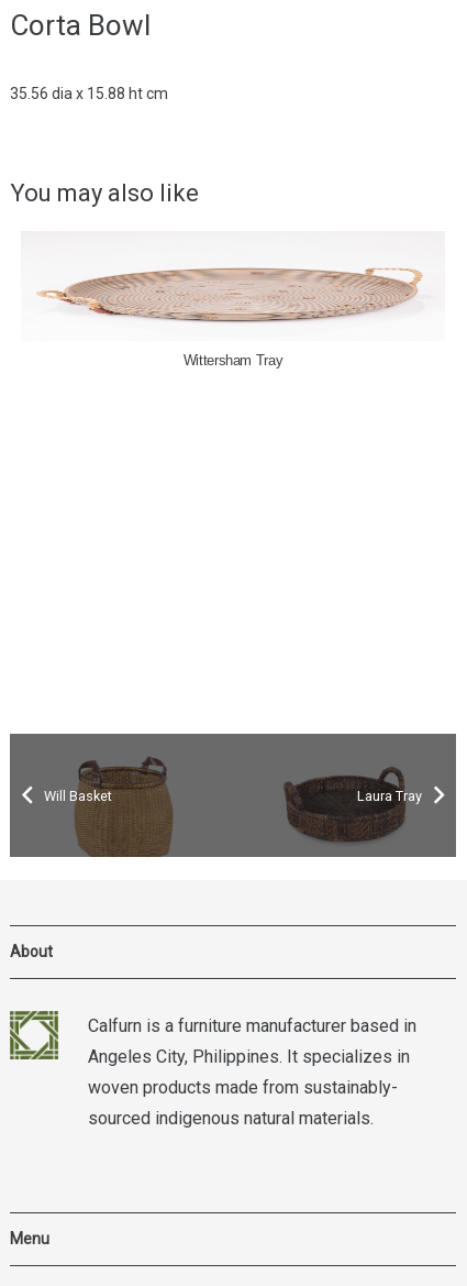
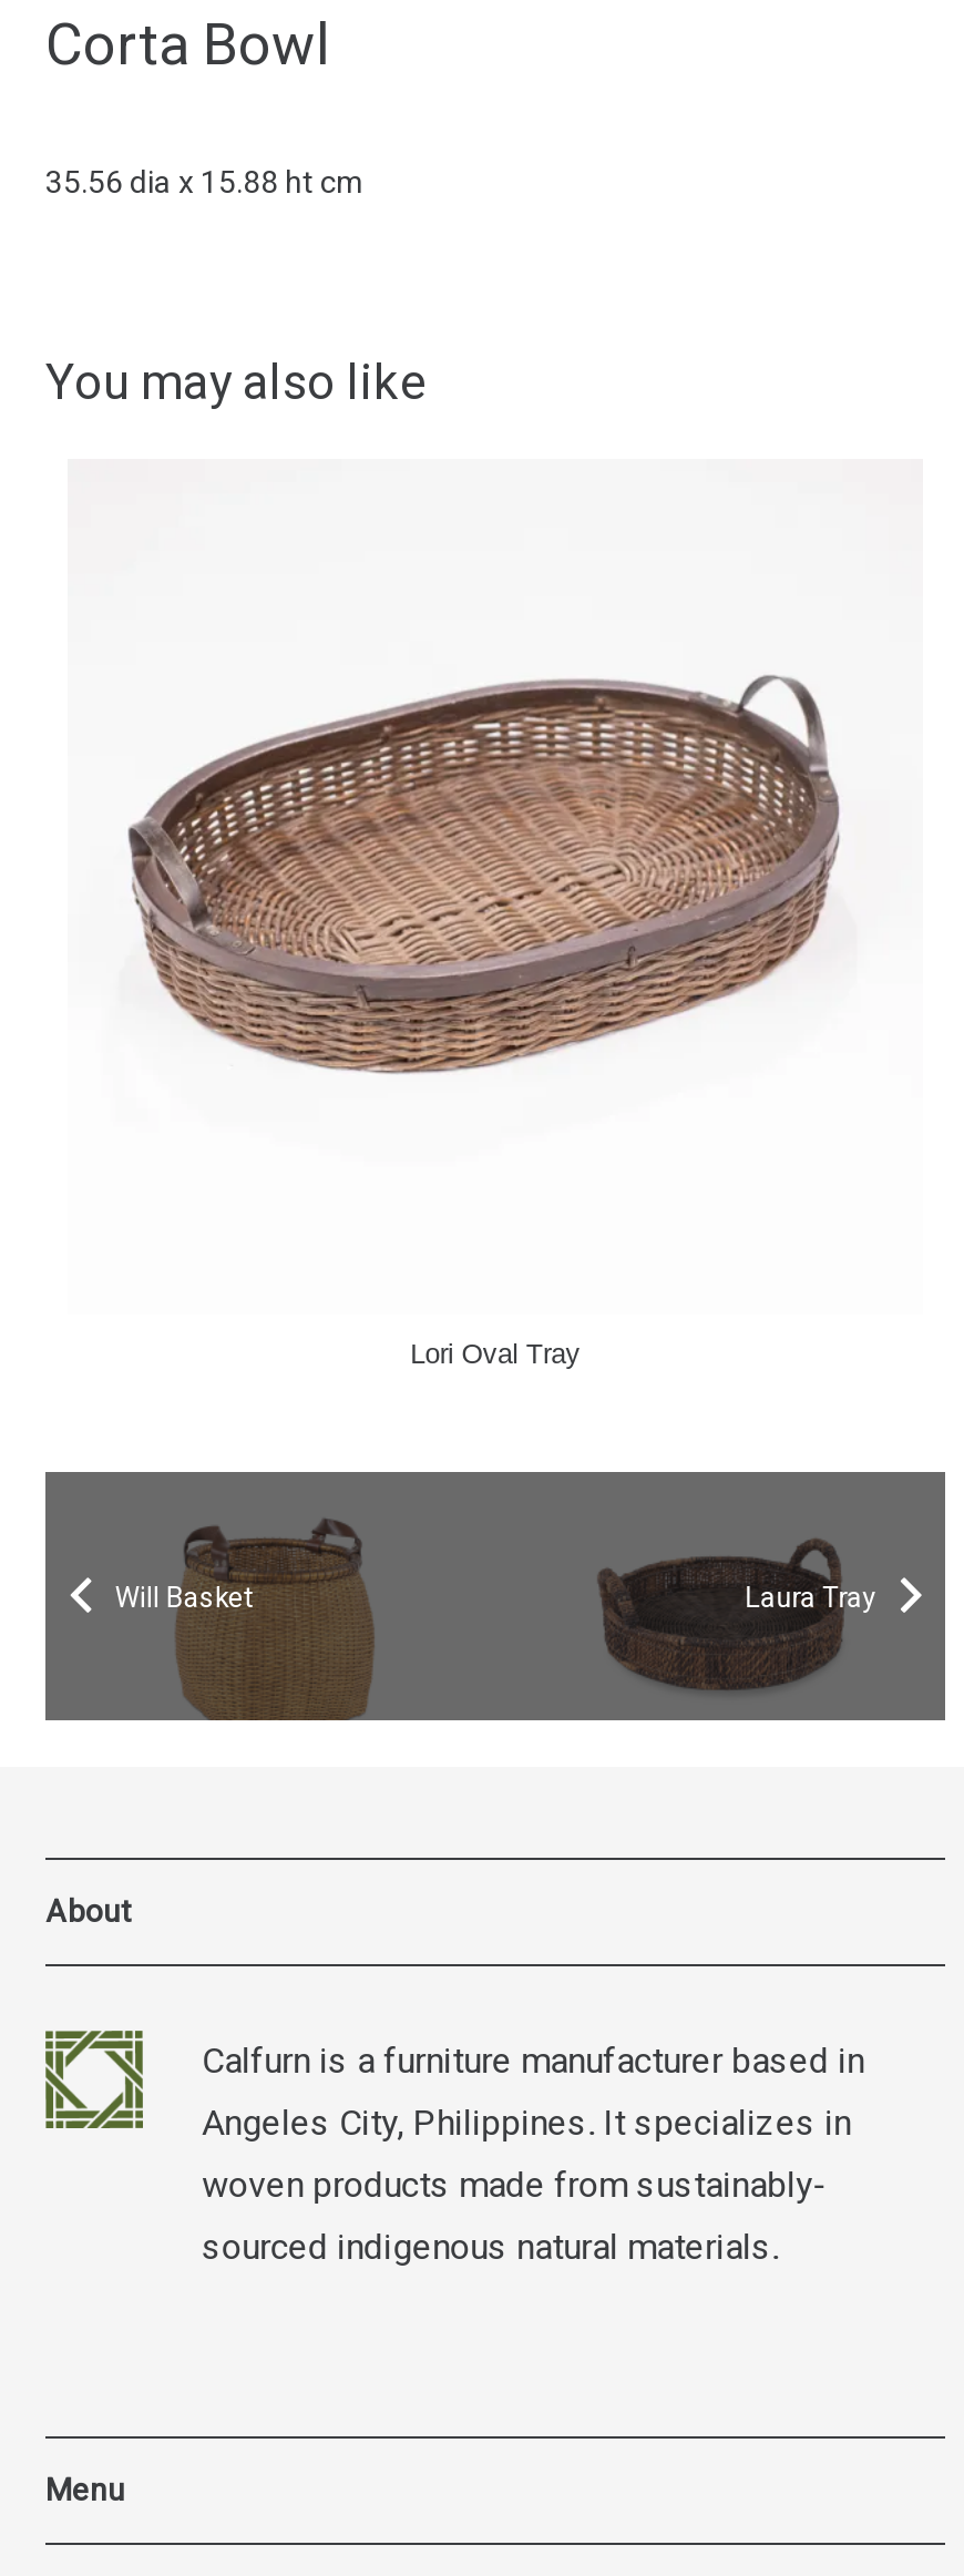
none -> [125,674,841,1075] [image]
[36,267,423,323] [image] -> none
[183,353,283,368] Wittersham Tray -> [410,1338,580,1369] Lori Oval Tray

